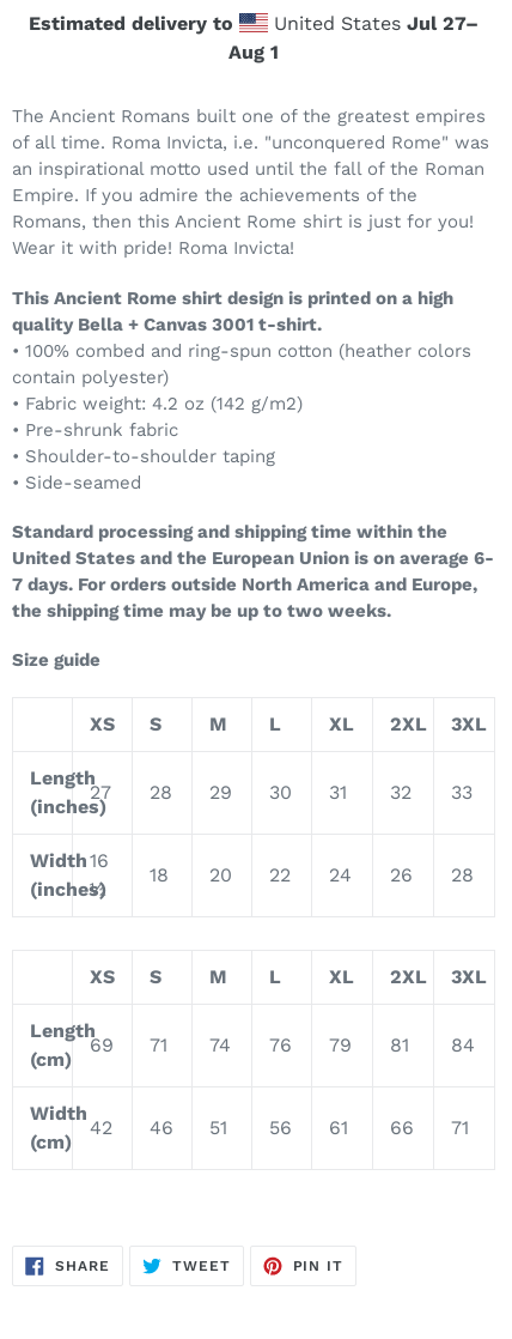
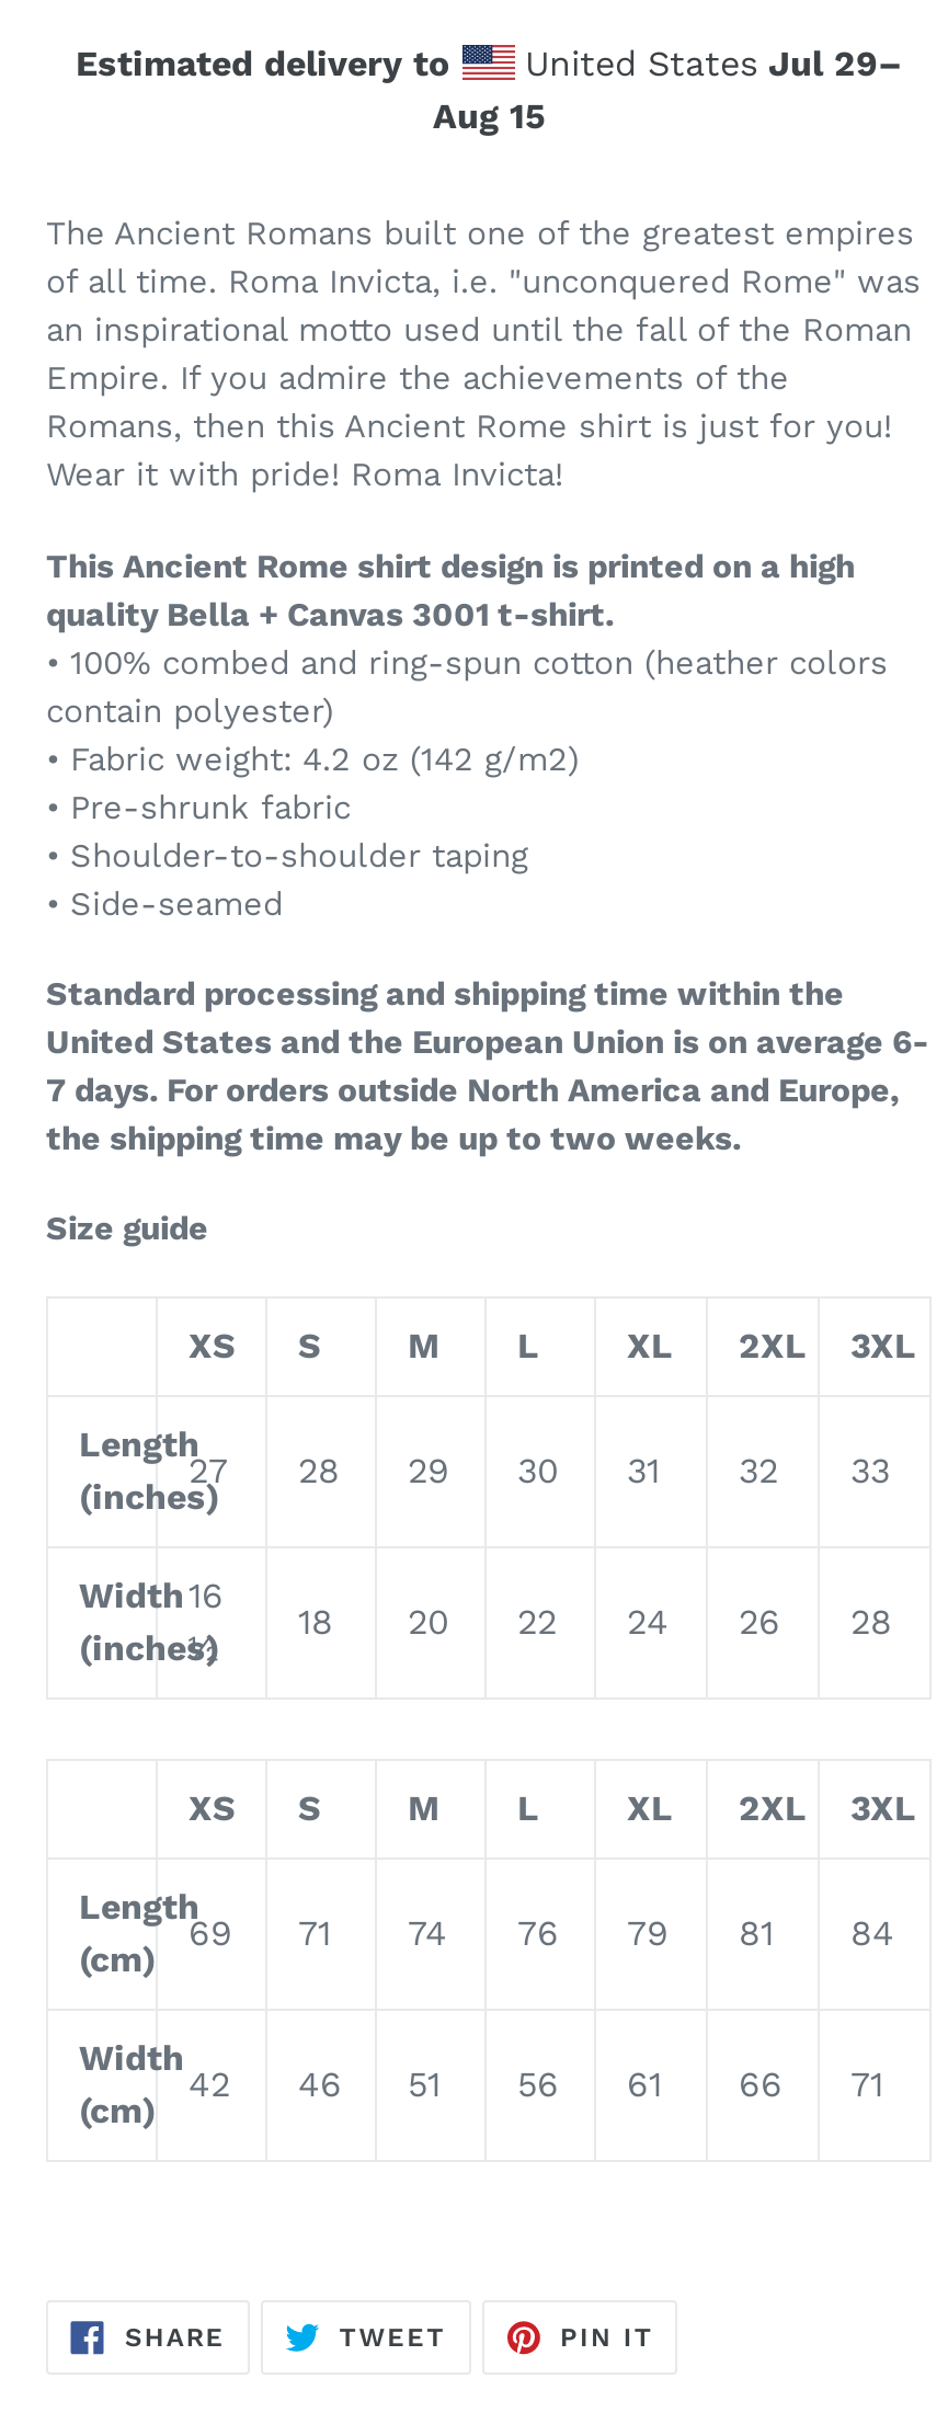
[268,12,479,35] United States Jul 27– -> [514,43,902,85] United States Jul 29–
[228,41,279,64] Aug 1 -> [433,96,545,137] Aug 15

